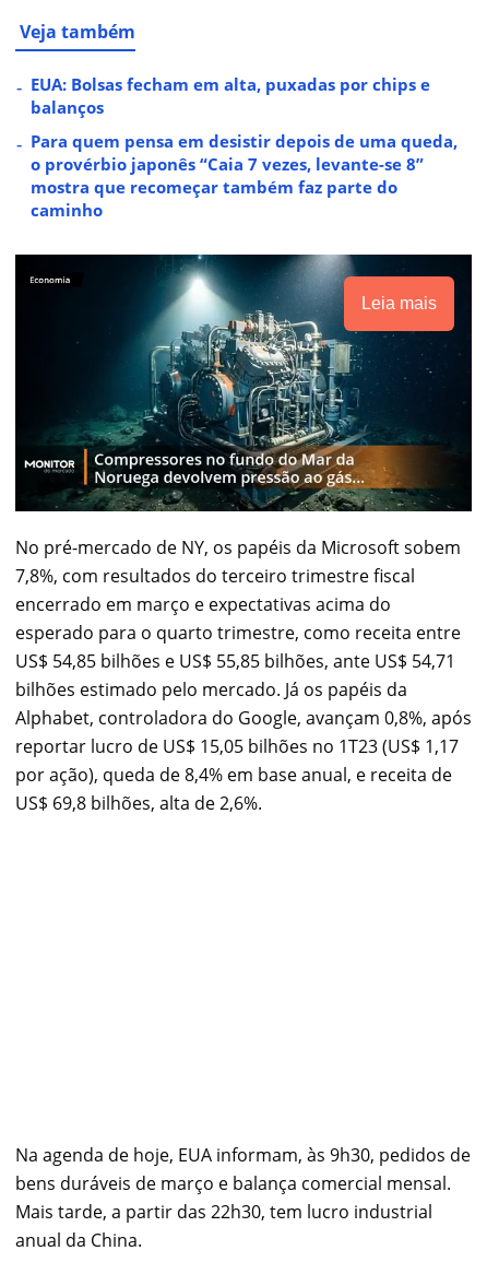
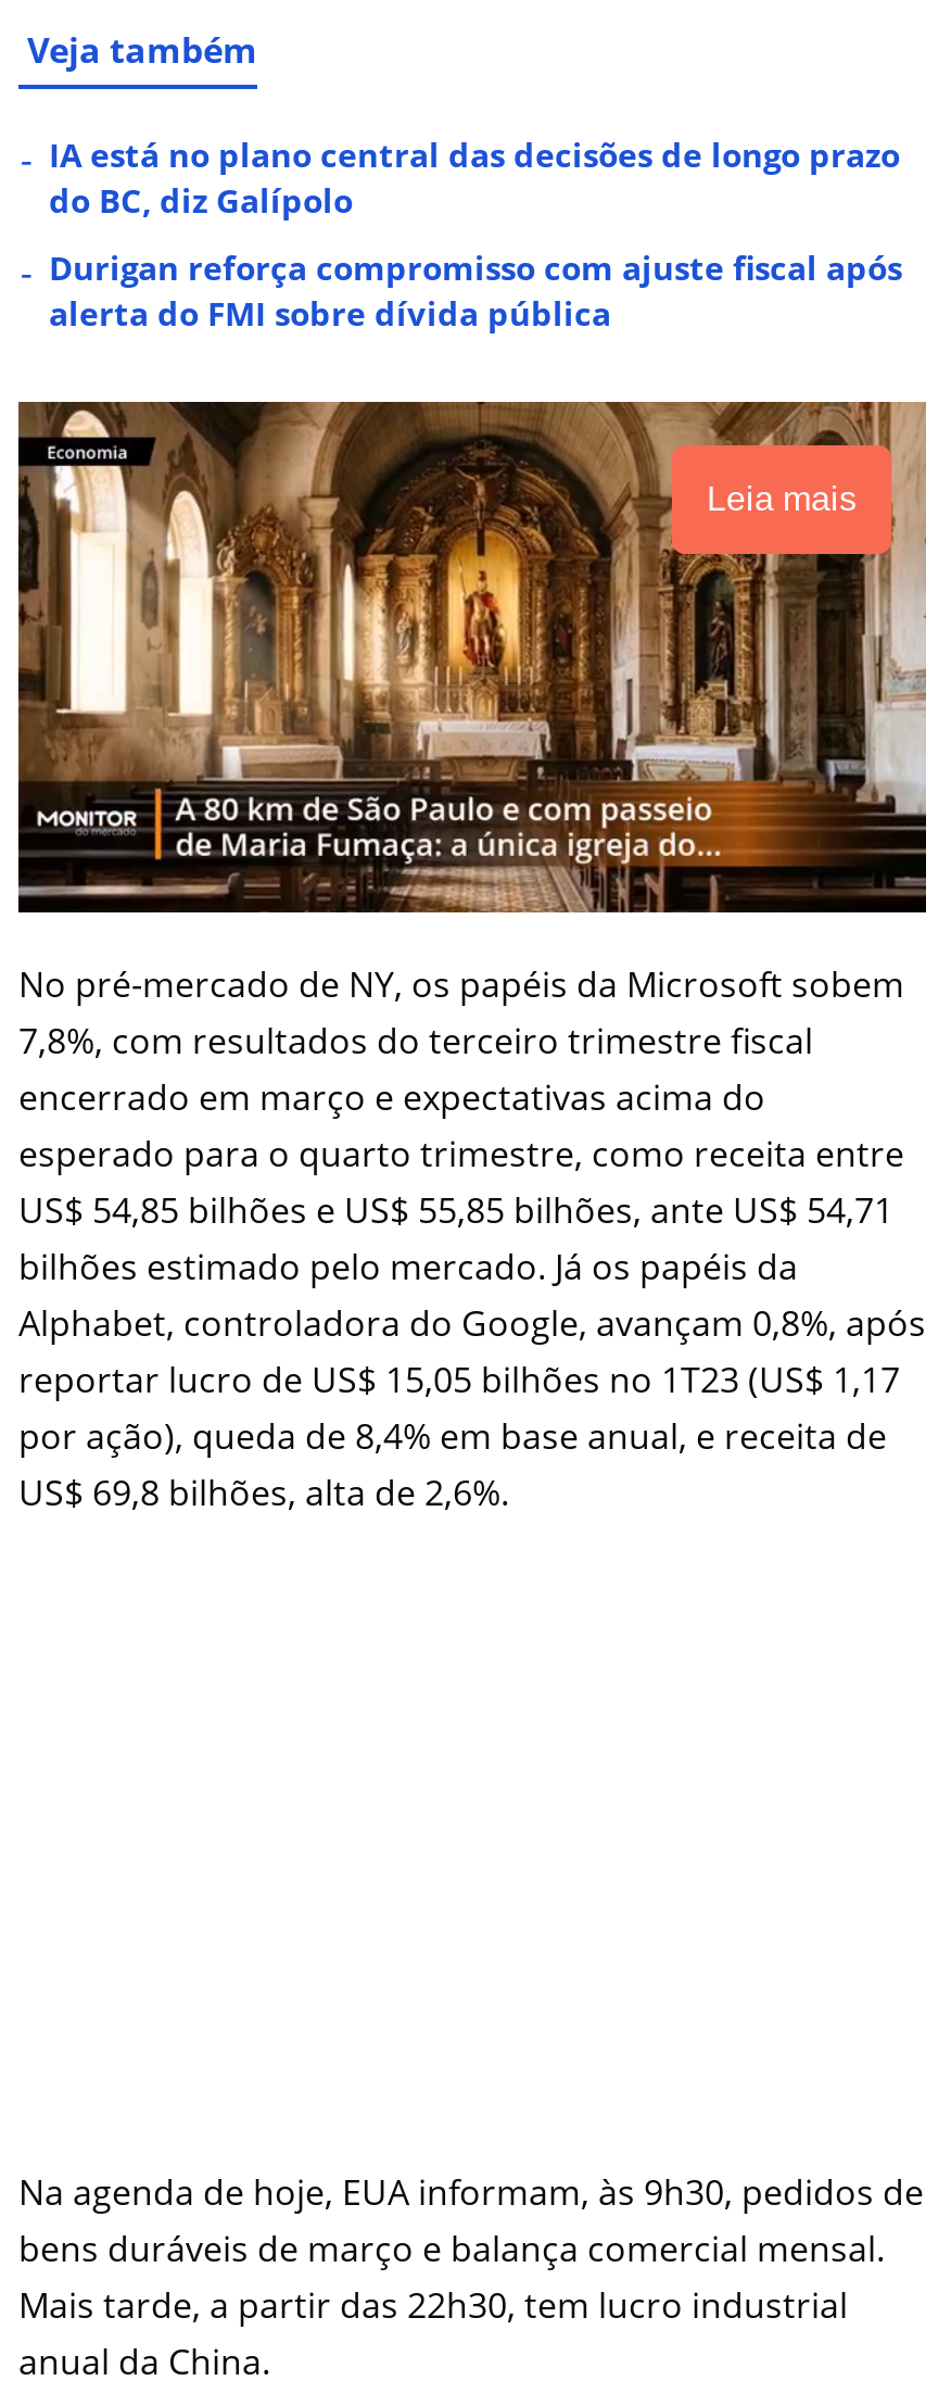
[31,73,430,118] EUA: Bolsas fecham em alta, puxadas por chips e | balanços -> [49,132,900,221] IA está no plano central das decisões de longo prazo | do BC, diz Galípolo
[31,130,458,220] Para quem pensa em desistir depois de uma queda, | o provérbio japonês “Caia 7 vezes, levante-se 8” | mostra que recomeçar também faz parte do | caminho -> [49,245,902,334] Durigan reforça compromisso com ajuste fiscal após | alerta do FMI sobre dívida pública
[14,253,473,512] [image] -> [16,400,926,915] [image]

